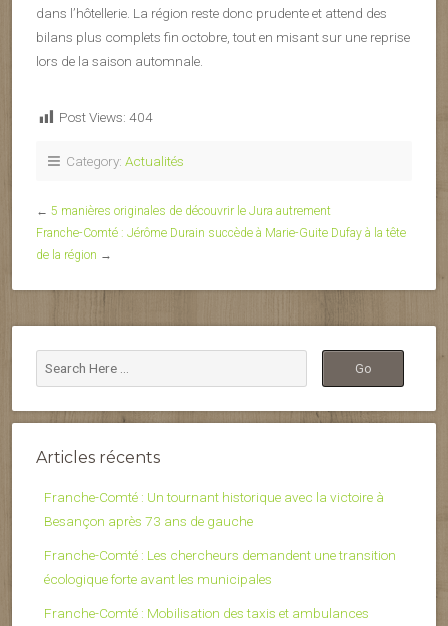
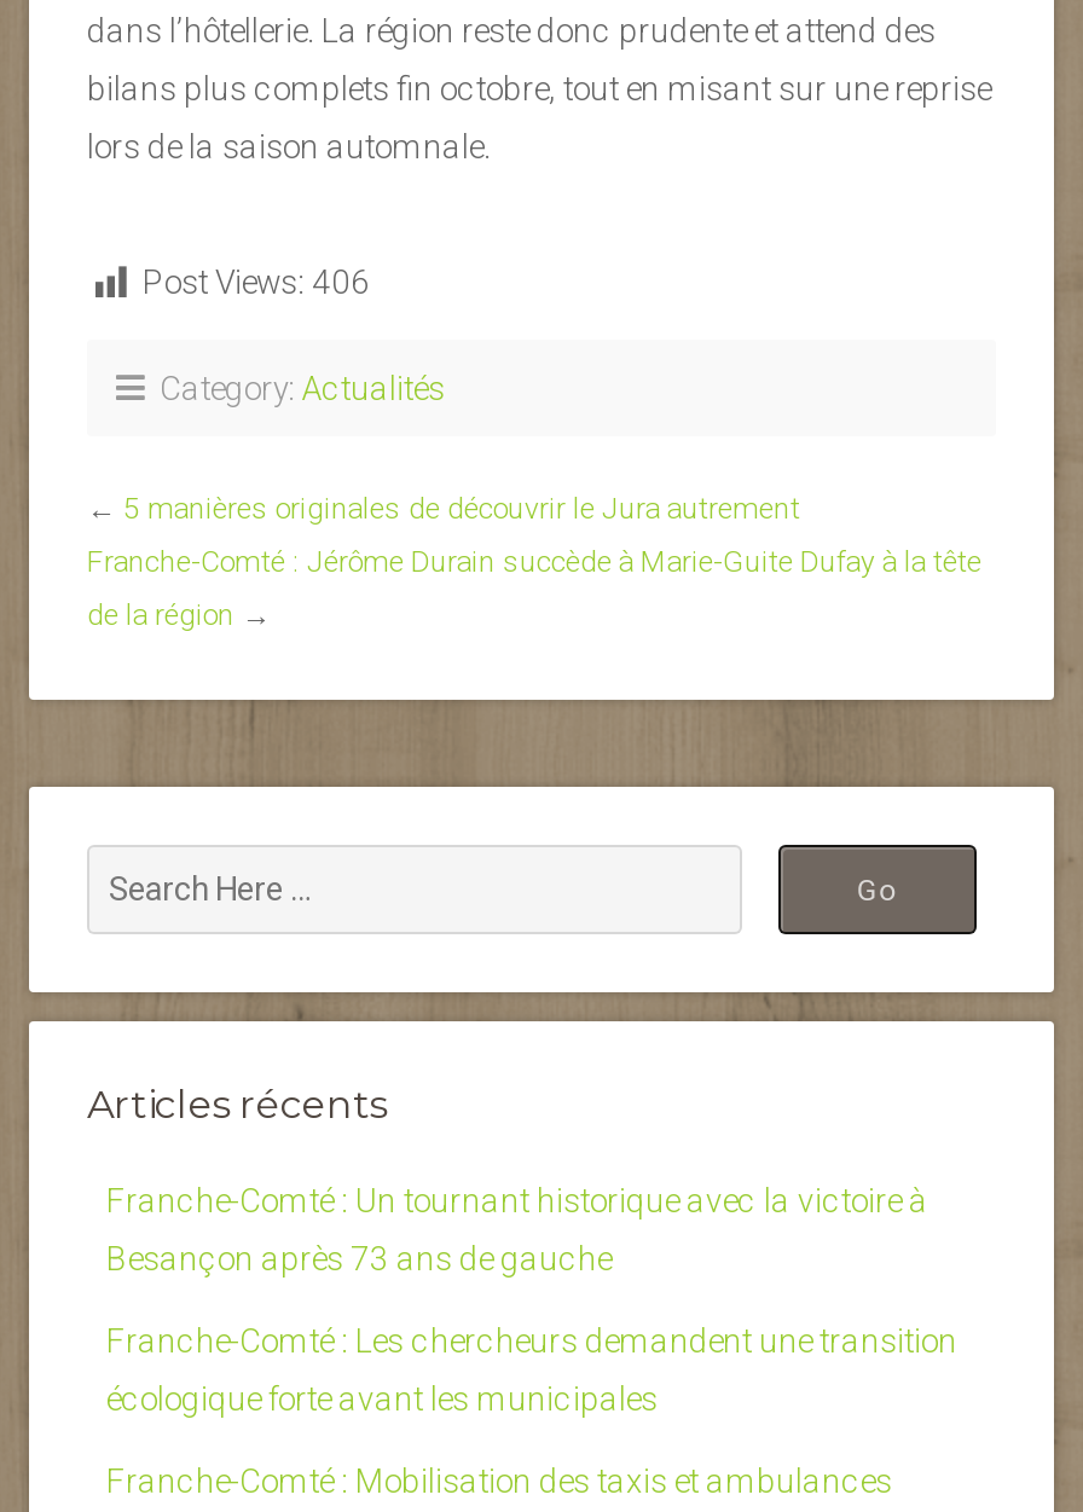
[59,109,153,125] Post Views: 404 -> [143,263,370,302] Post Views: 406

